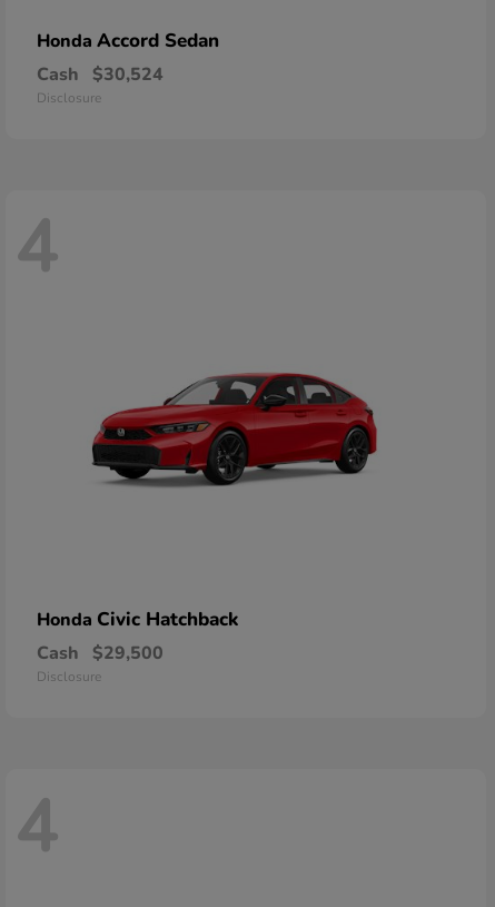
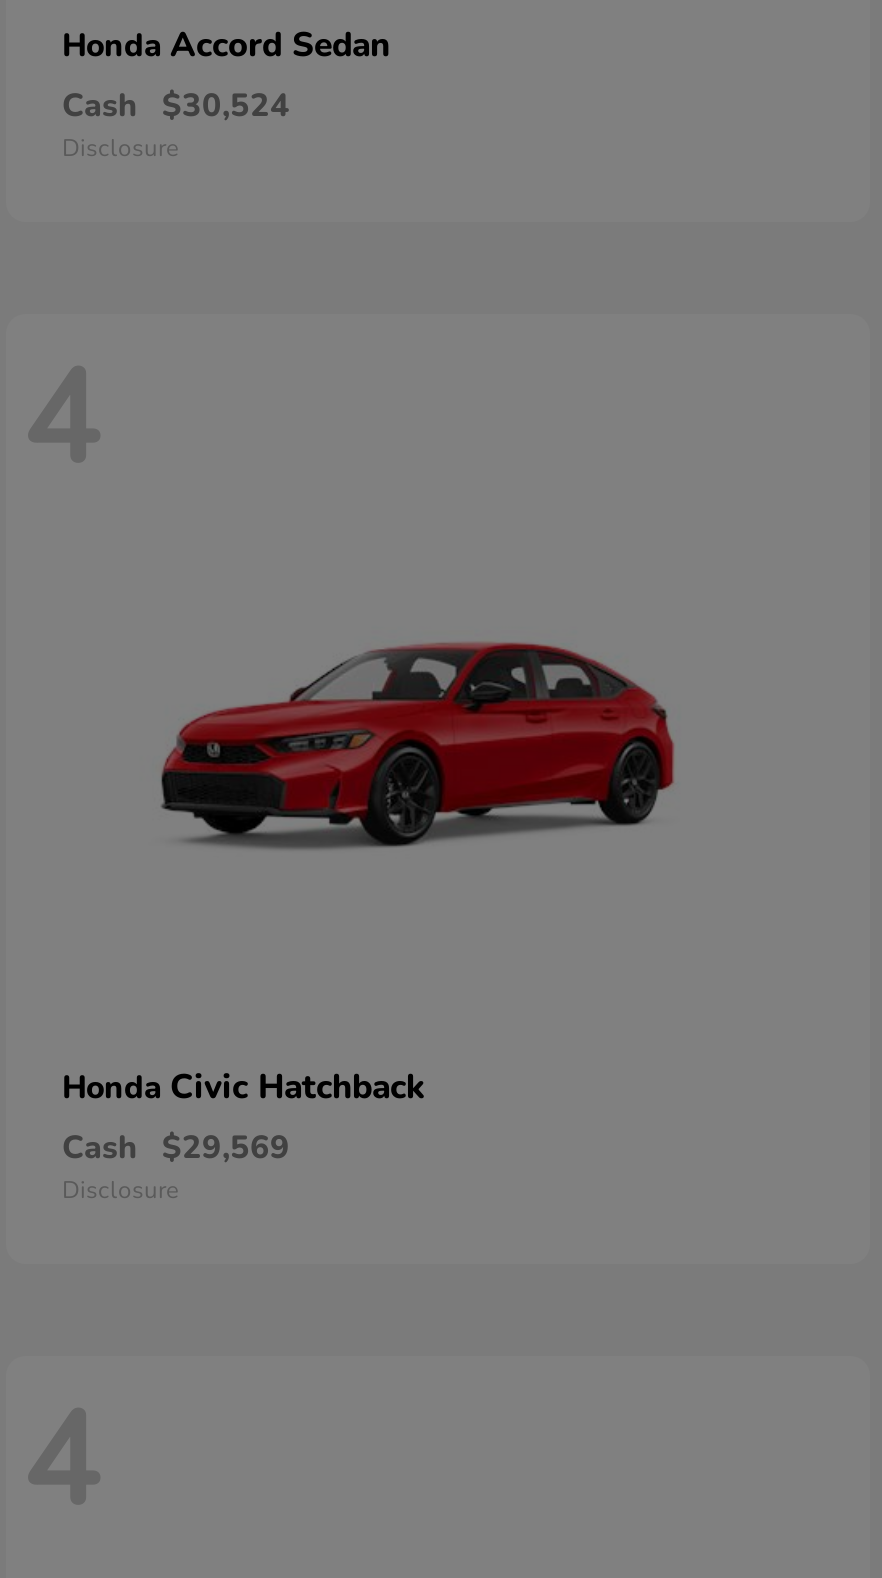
[37,641,164,666] Cash $29,500 -> [62,1127,290,1171] Cash $29,569

